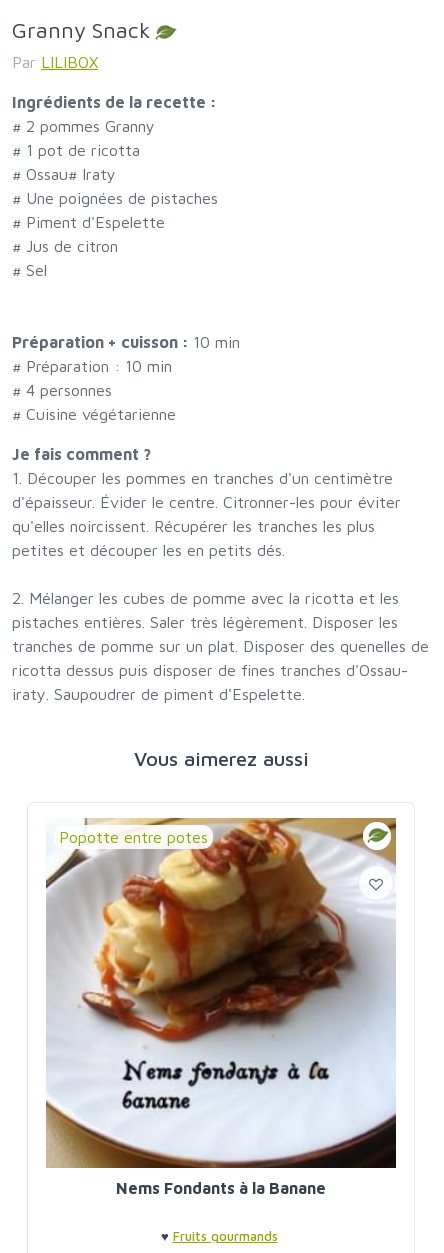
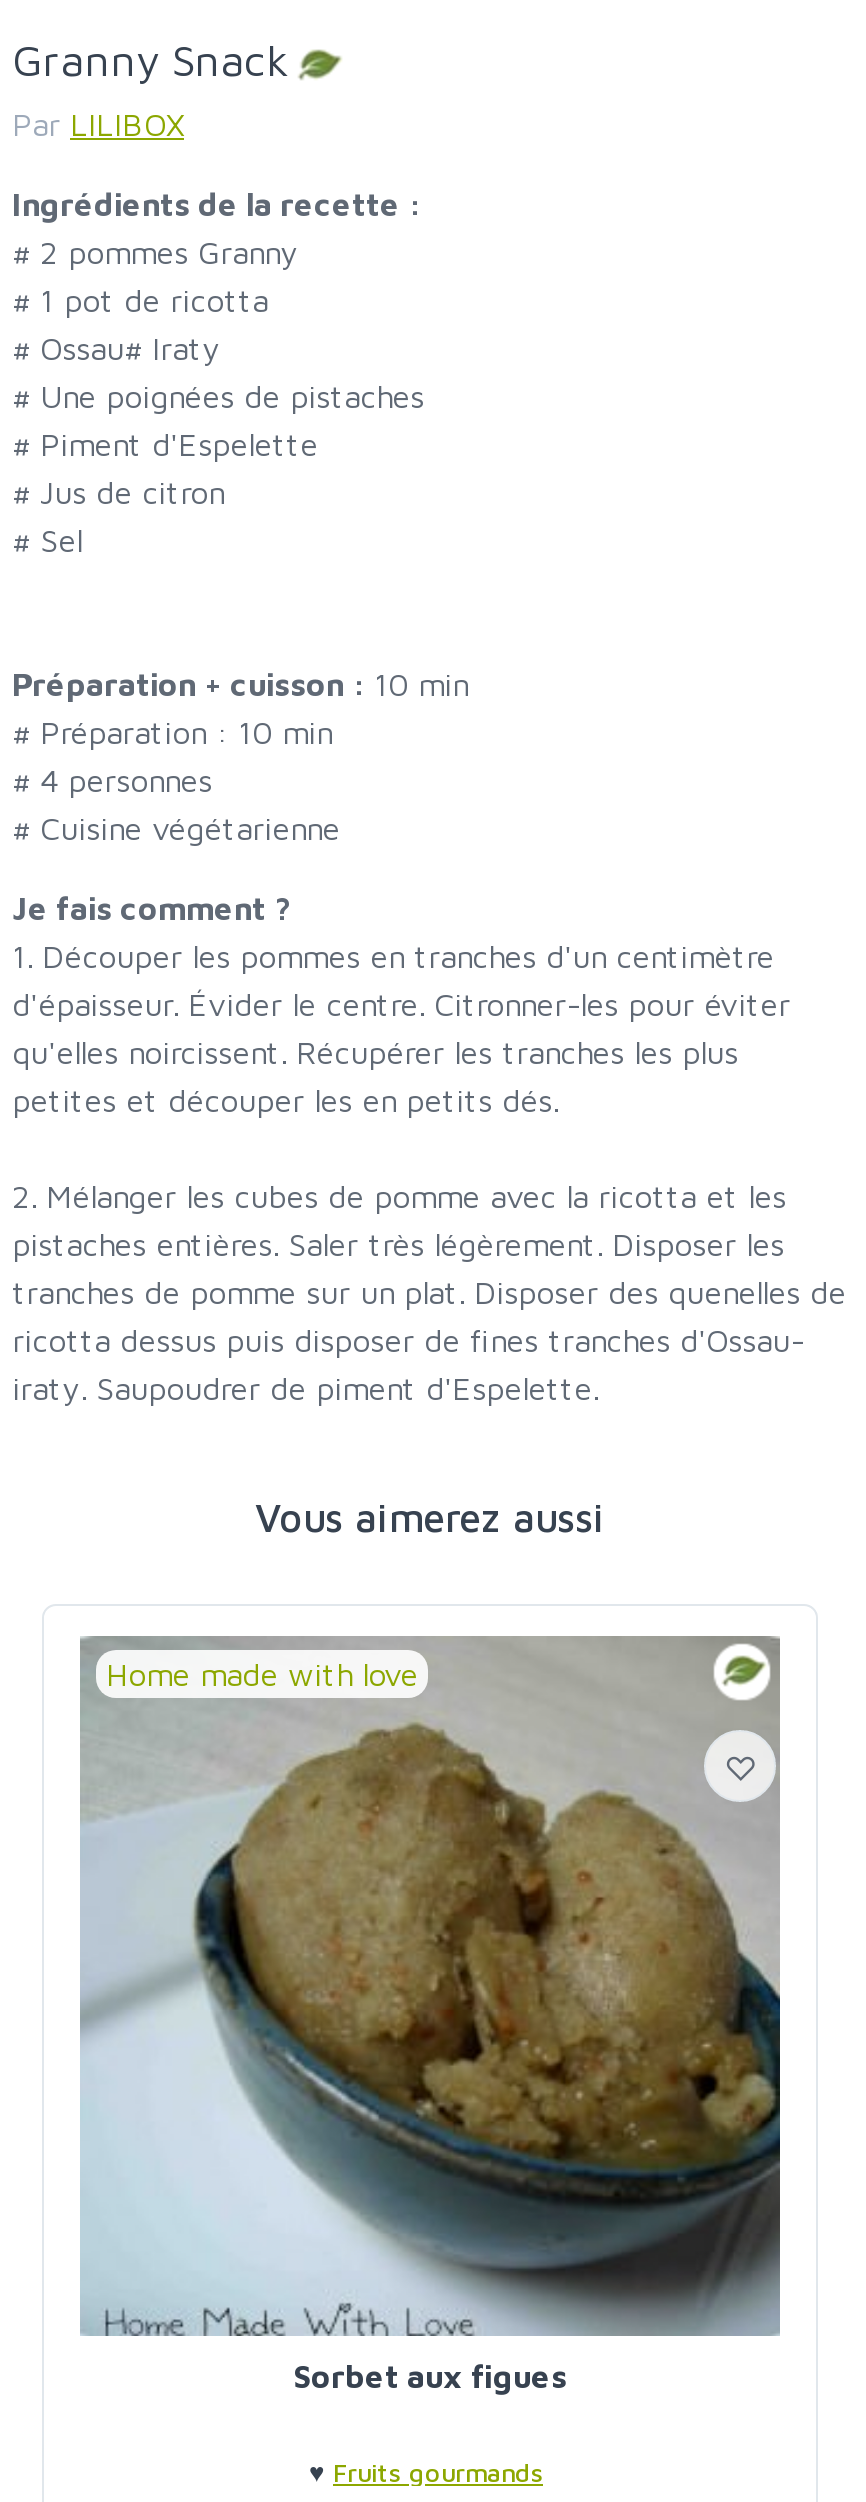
[45,817,397,1169] [image] | Popotte entre potes -> [80,1634,782,2338] [image] | Home made with love
[116,1179,326,1197] Nems Fondants à la Banane -> [293,2358,567,2394] Sorbet aux figues

